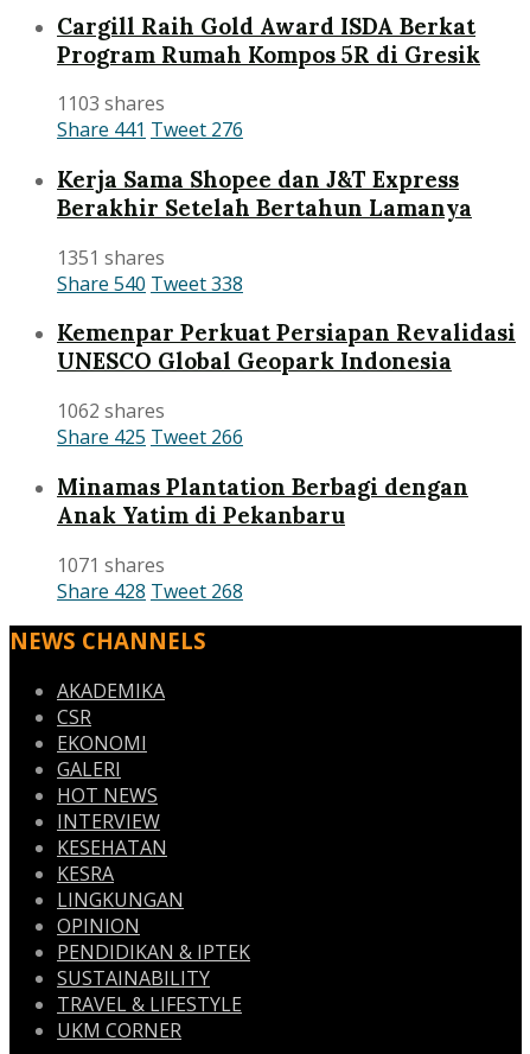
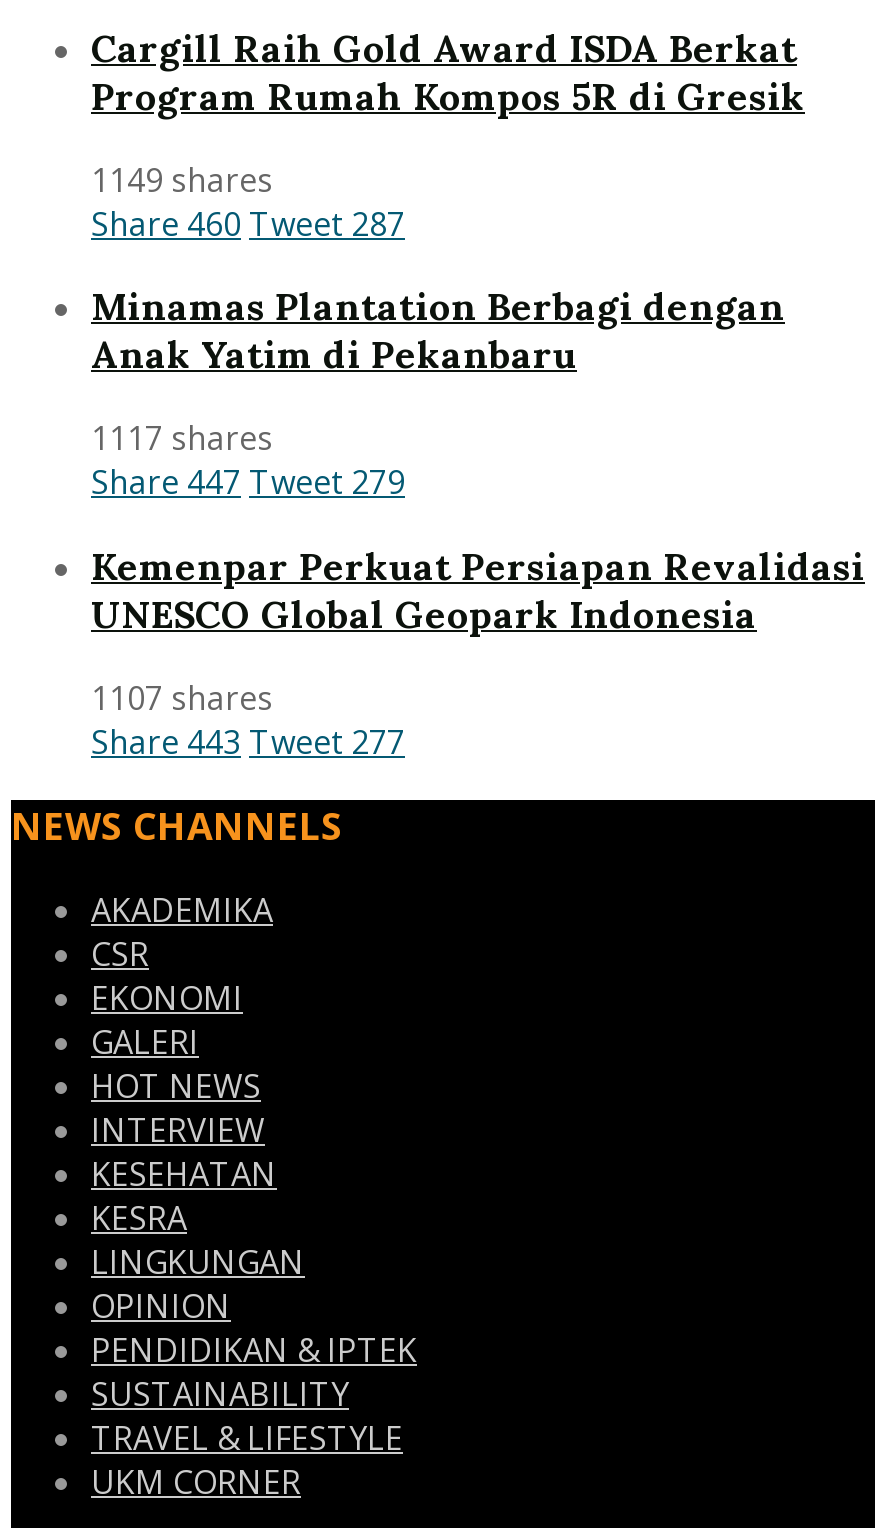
[57,91,243,143] 1103 shares | Share 441 Tweet 276 -> [91,158,405,246] 1149 shares | Share 460 Tweet 287
[57,165,472,222] Kerja Sama Shopee dan J&T Express | Berakhir Setelah Bertahun Lamanya -> none
[57,244,243,296] 1351 shares | Share 540 Tweet 338 -> [91,417,405,505] 1117 shares | Share 447 Tweet 279
[57,398,243,604] 1062 shares | Share 425 Tweet 266 | 1071 shares | Share 428 Tweet 268 -> [91,675,405,763] 1107 shares | Share 443 Tweet 277
moved [57,472,468,529] -> [91,283,785,379]: Minamas Plantation Berbagi dengan | Anak Yatim di Pekanbaru

